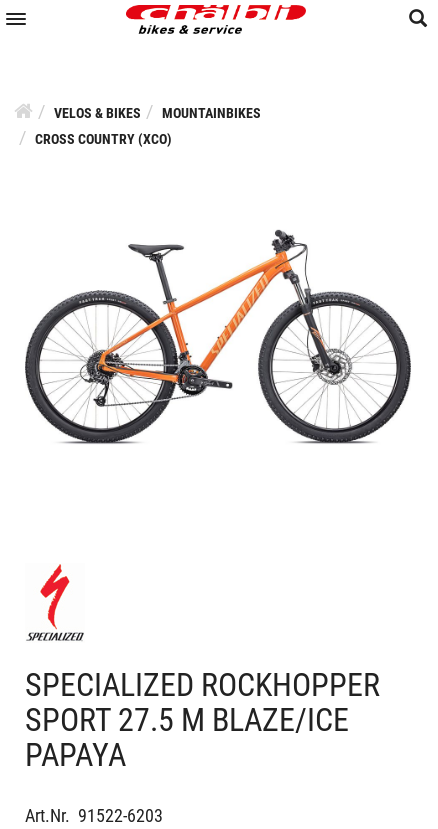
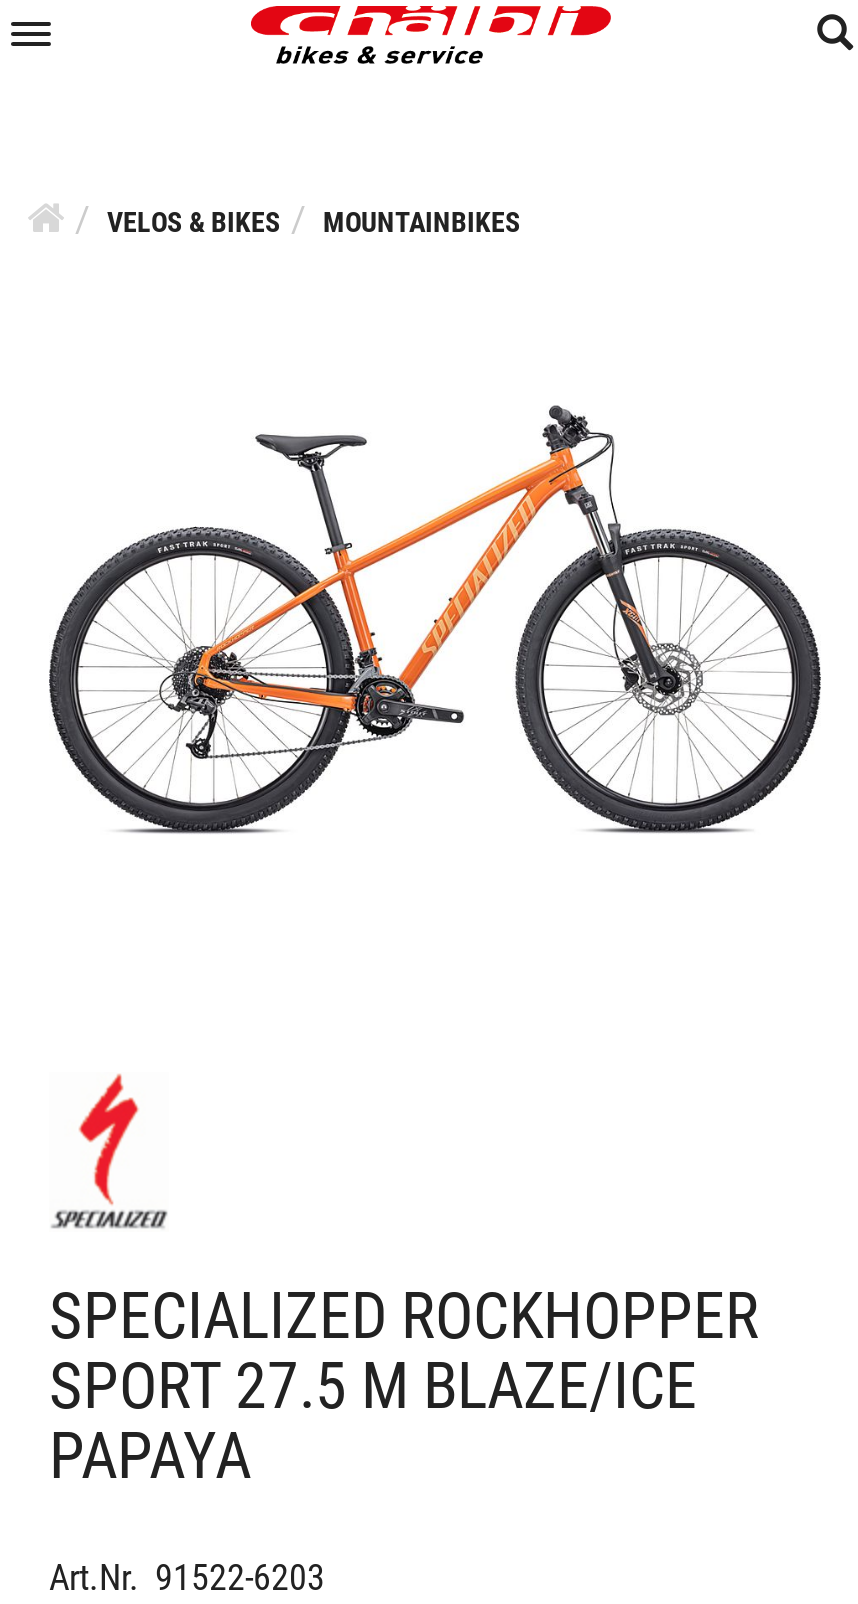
[35,130,172,146] CROSS COUNTRY (XCO) -> none

